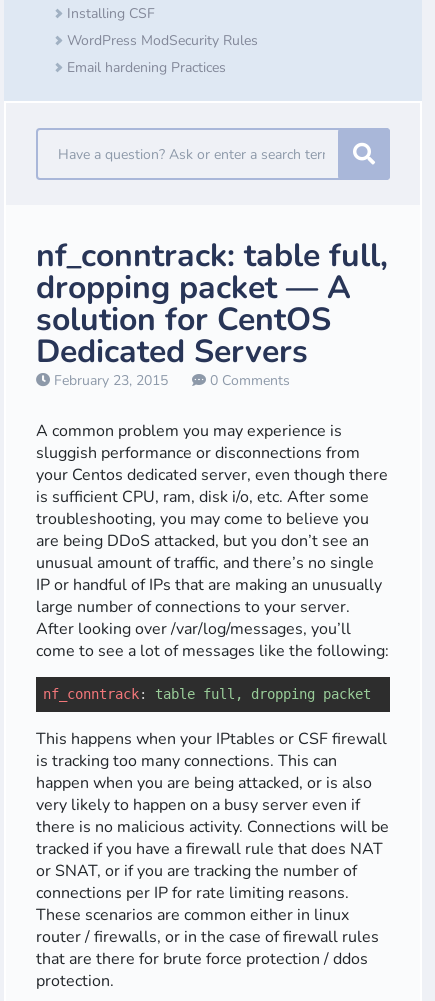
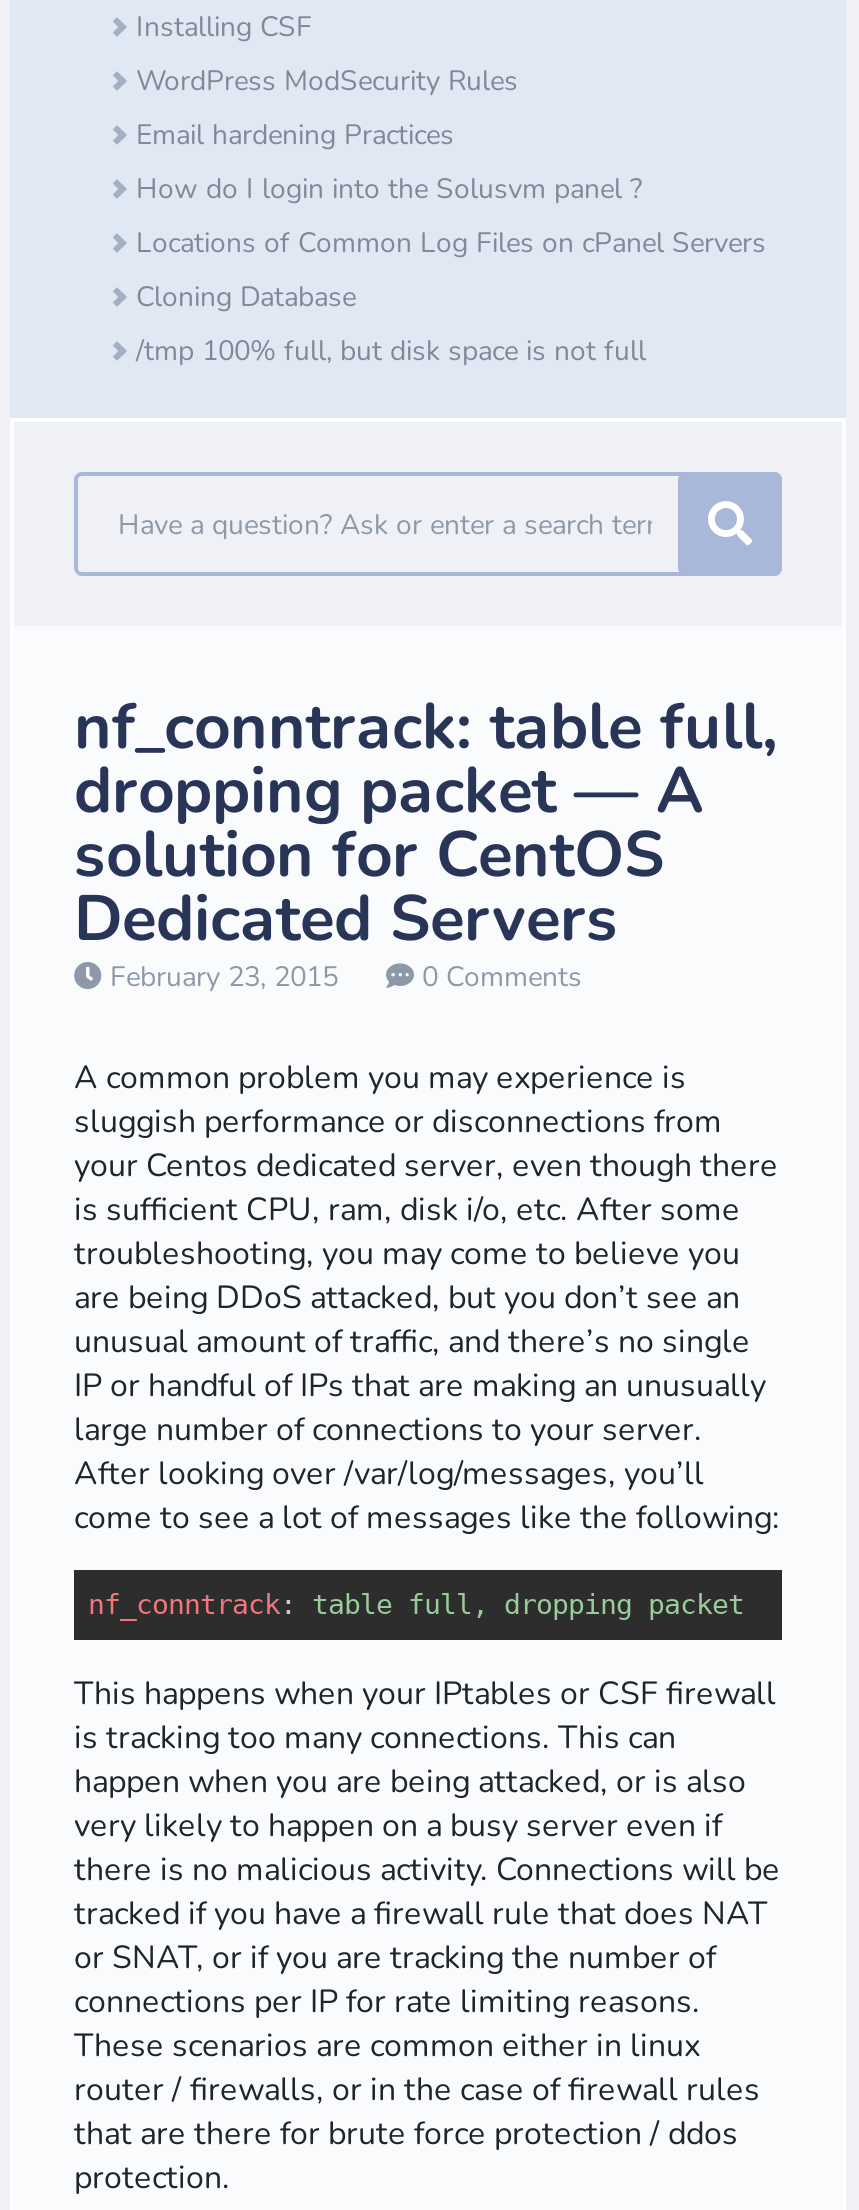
none -> [136,170,766,370] How do I login into the Solusvm panel ? | Locations of Common Log Files on cPanel Servers | Cloning Database | /tmp 100% full, but disk space is not full

